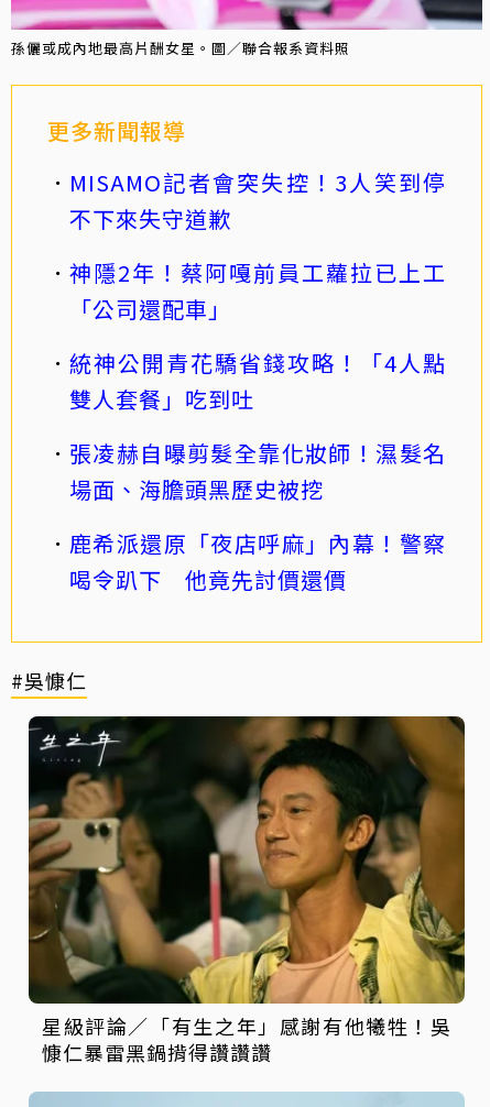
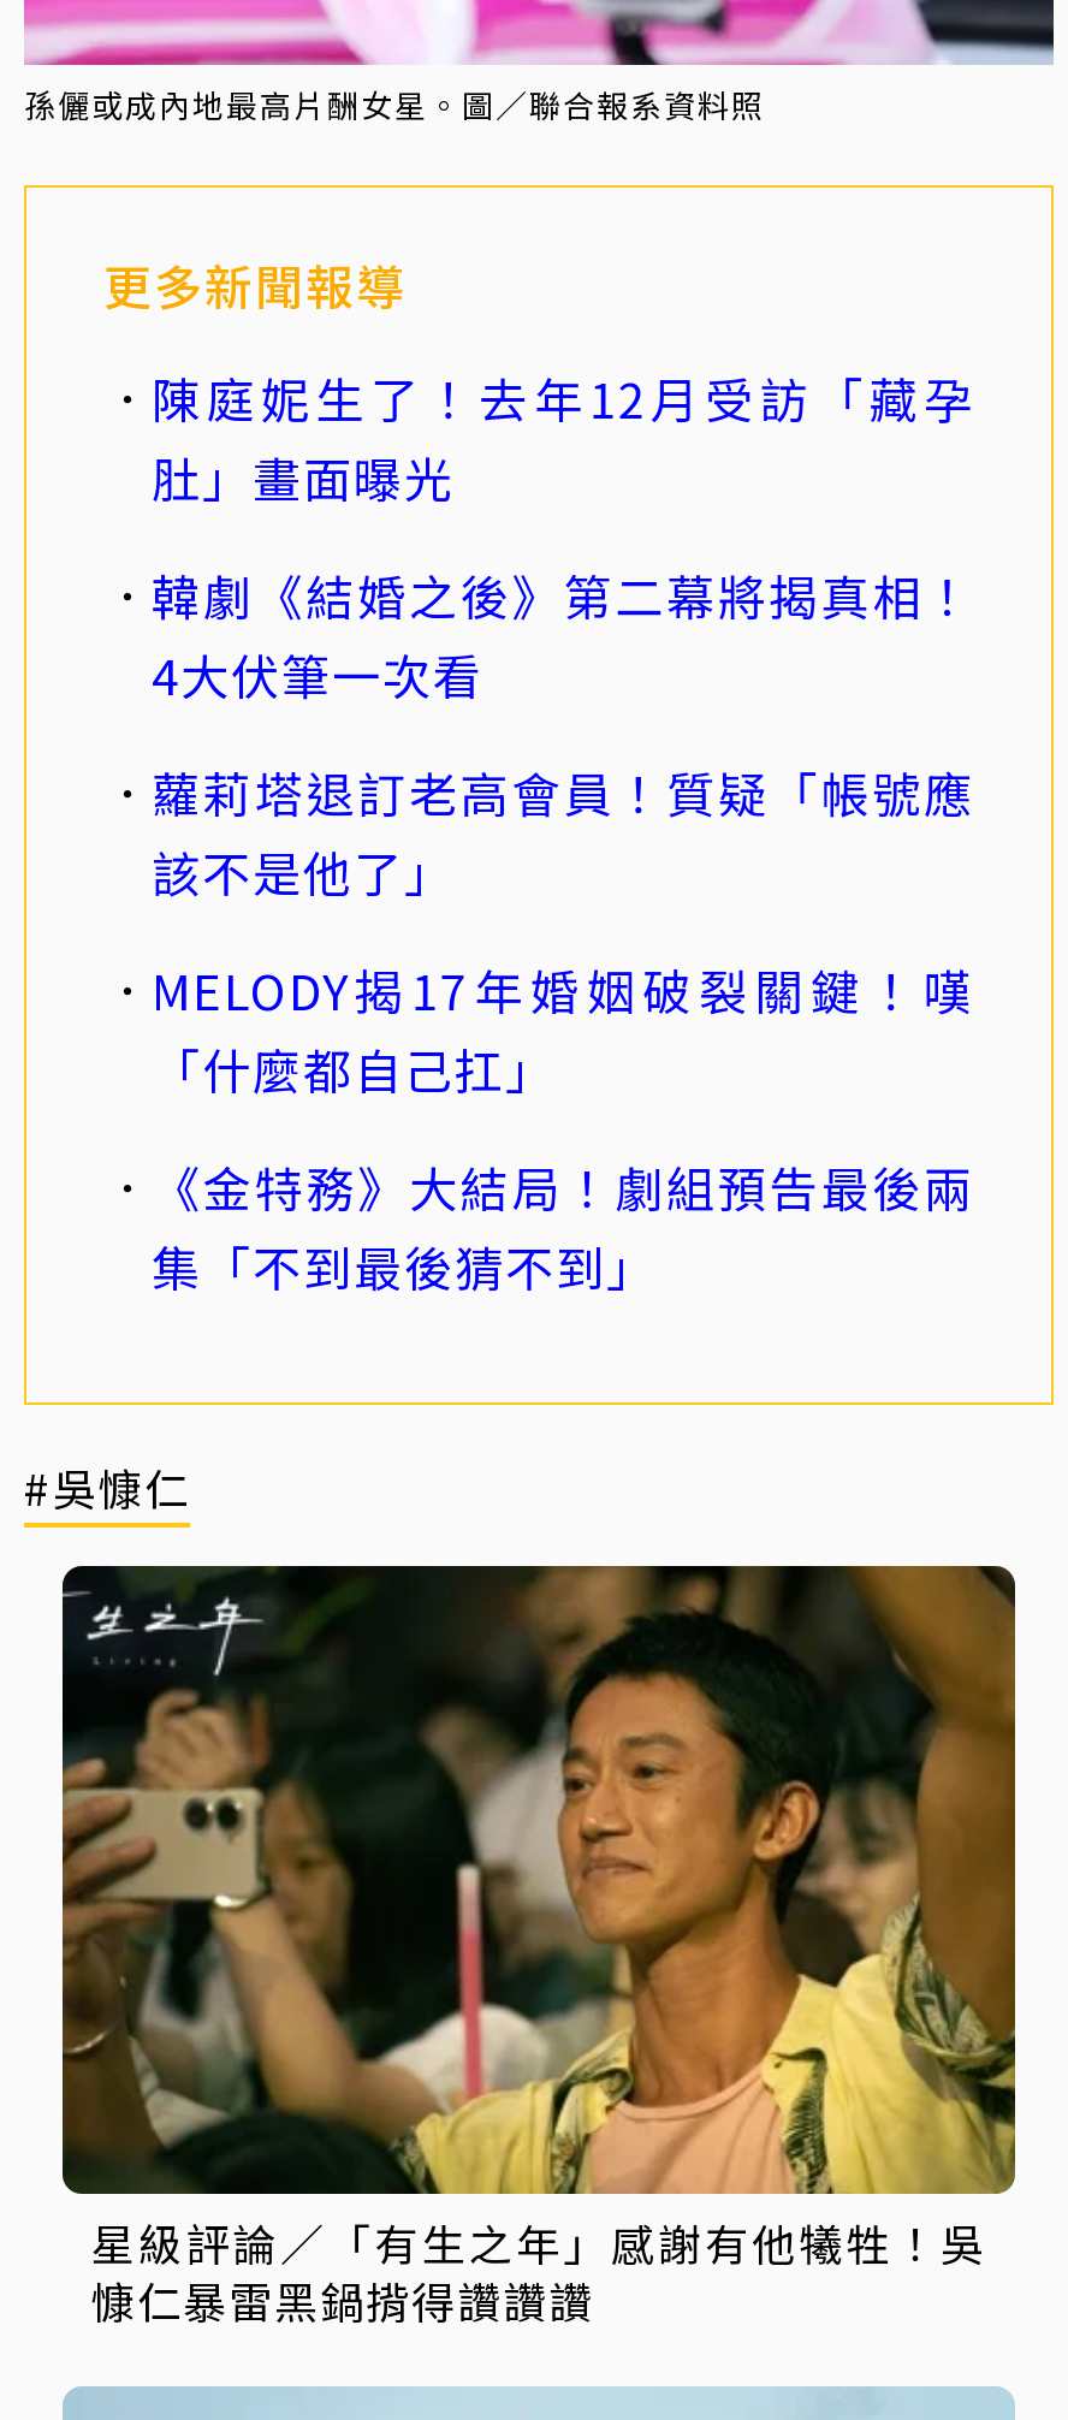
[69,166,446,234] MISAMO記者會突失控！3人笑到停 | 不下來失守道歉 -> [152,363,974,512] 陳庭妮生了！去年12月受訪「藏孕 | 肚」畫面曝光
[69,256,446,324] 神隱2年！蔡阿嘎前員工蘿拉已上工 | 「公司還配車」 -> [152,560,974,709] 韓劇《結婚之後》第二幕將揭真相！ | 4大伏筆一次看
[69,346,446,415] 統神公開青花驕省錢攻略！「4人點 | 雙人套餐」吃到吐 -> [152,757,974,906] 蘿莉塔退訂老高會員！質疑「帳號應 | 該不是他了」
[69,437,446,505] 張凌赫自曝剪髮全靠化妝師！濕髮名 | 場面、海膽頭黑歷史被挖 -> [152,955,974,1104] MELODY揭17年婚姻破裂關鍵！嘆 | 「什麼都自己扛」
[69,527,446,595] 鹿希派還原「夜店呼麻」內幕！警察 | 喝令趴下 他竟先討價還價 -> [152,1152,974,1301] 《金特務》大結局！劇組預告最後兩 | 集「不到最後猜不到」

